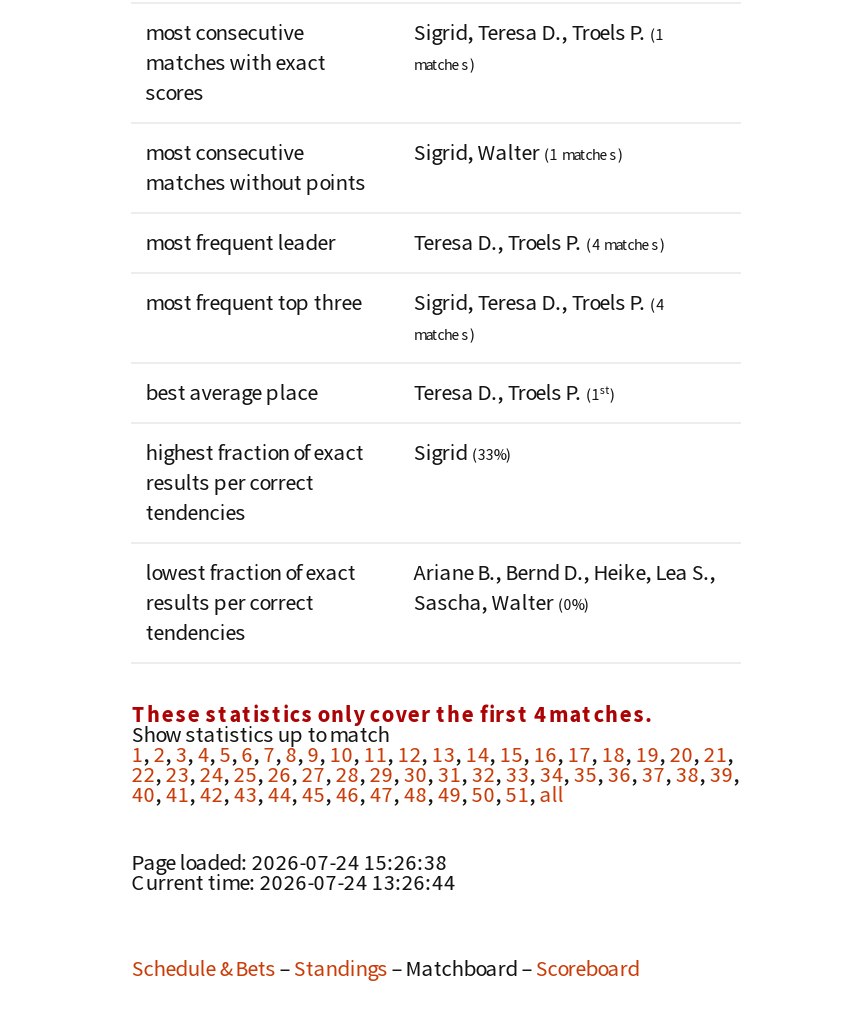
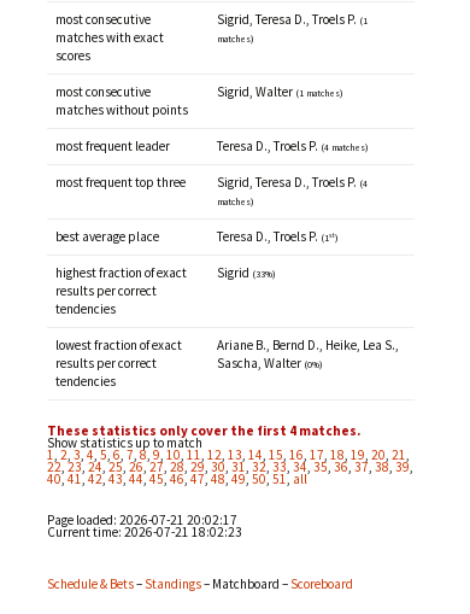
[131,849,447,877] Page loaded: 2026-07-24 15:26:38 -> [47,512,238,529] Page loaded: 2026-07-21 20:02:17
[131,869,455,897] Current time:2026-07-24 13:26:44 -> [47,524,242,541] Current time:2026-07-21 18:02:23

